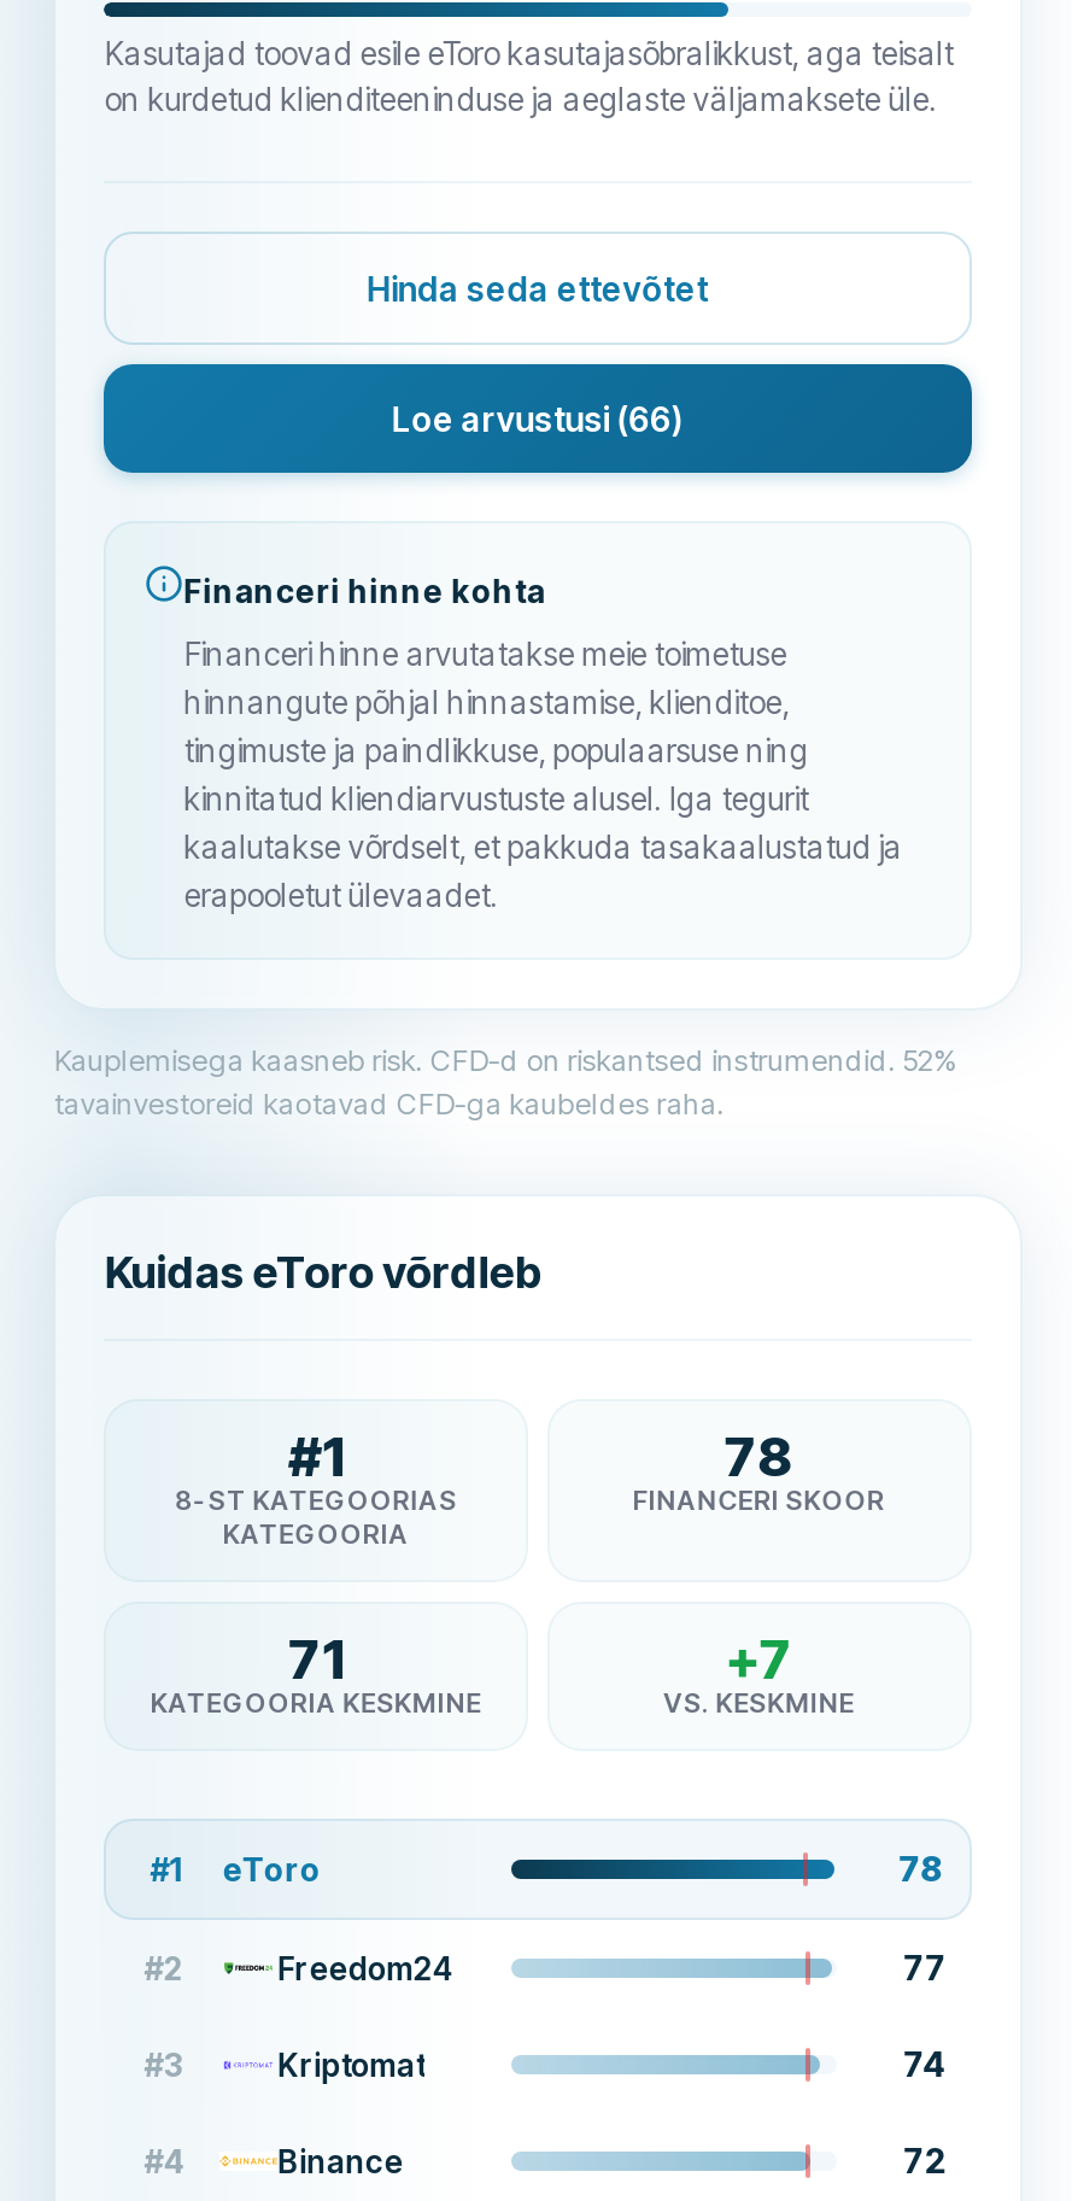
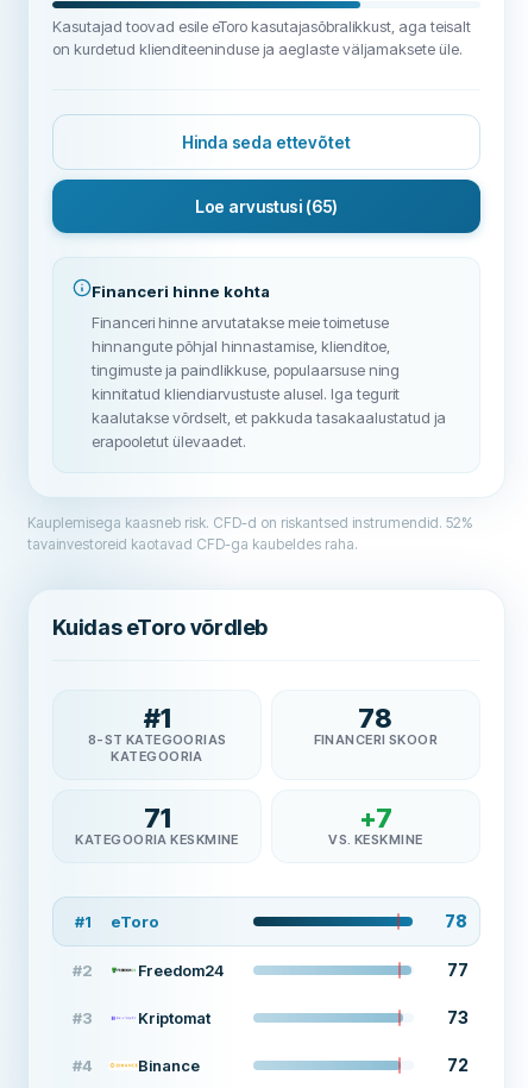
[392,398,683,439] Loe arvustusi (66) -> [195,196,338,216] Loe arvustusi (65)
[903,2043,947,2084] 74 -> [447,1007,468,1027] 73

